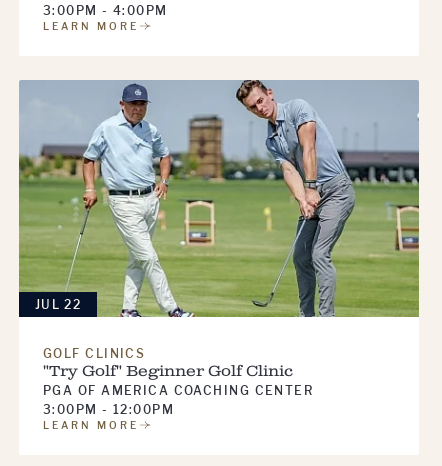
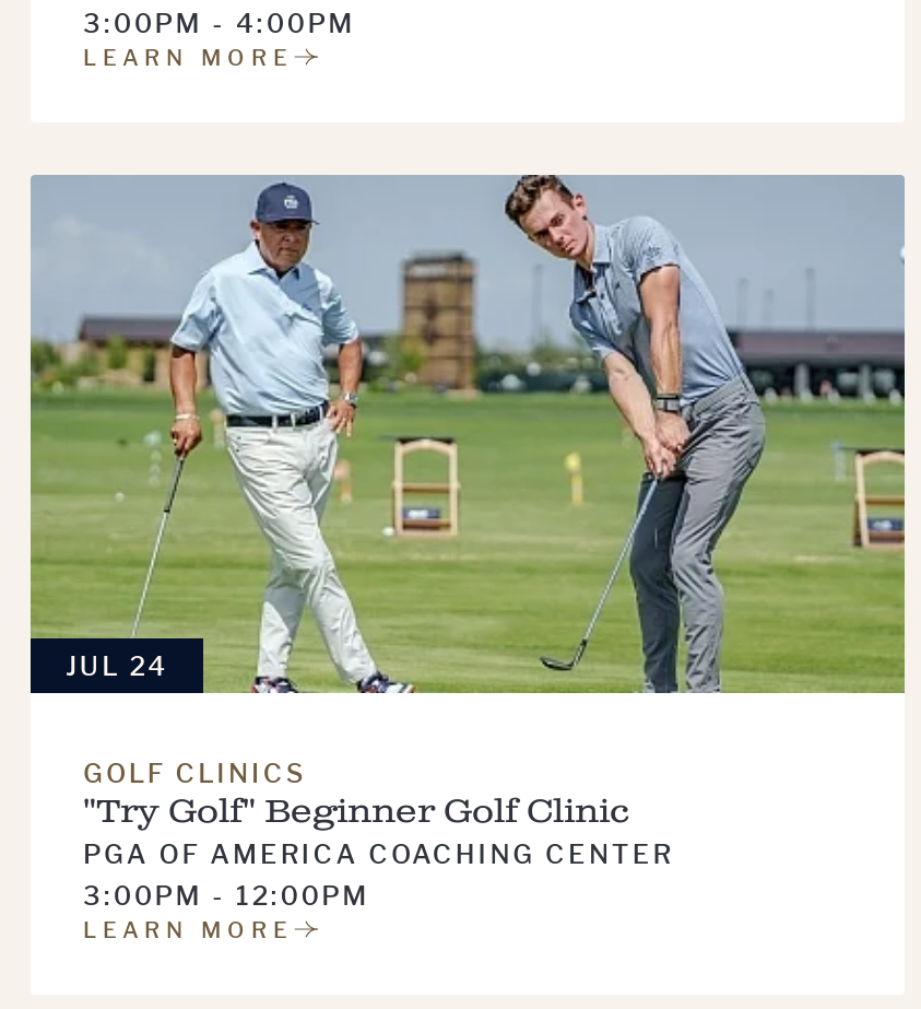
[35,297,81,312] JUL 22 -> [66,650,168,682] JUL 24

